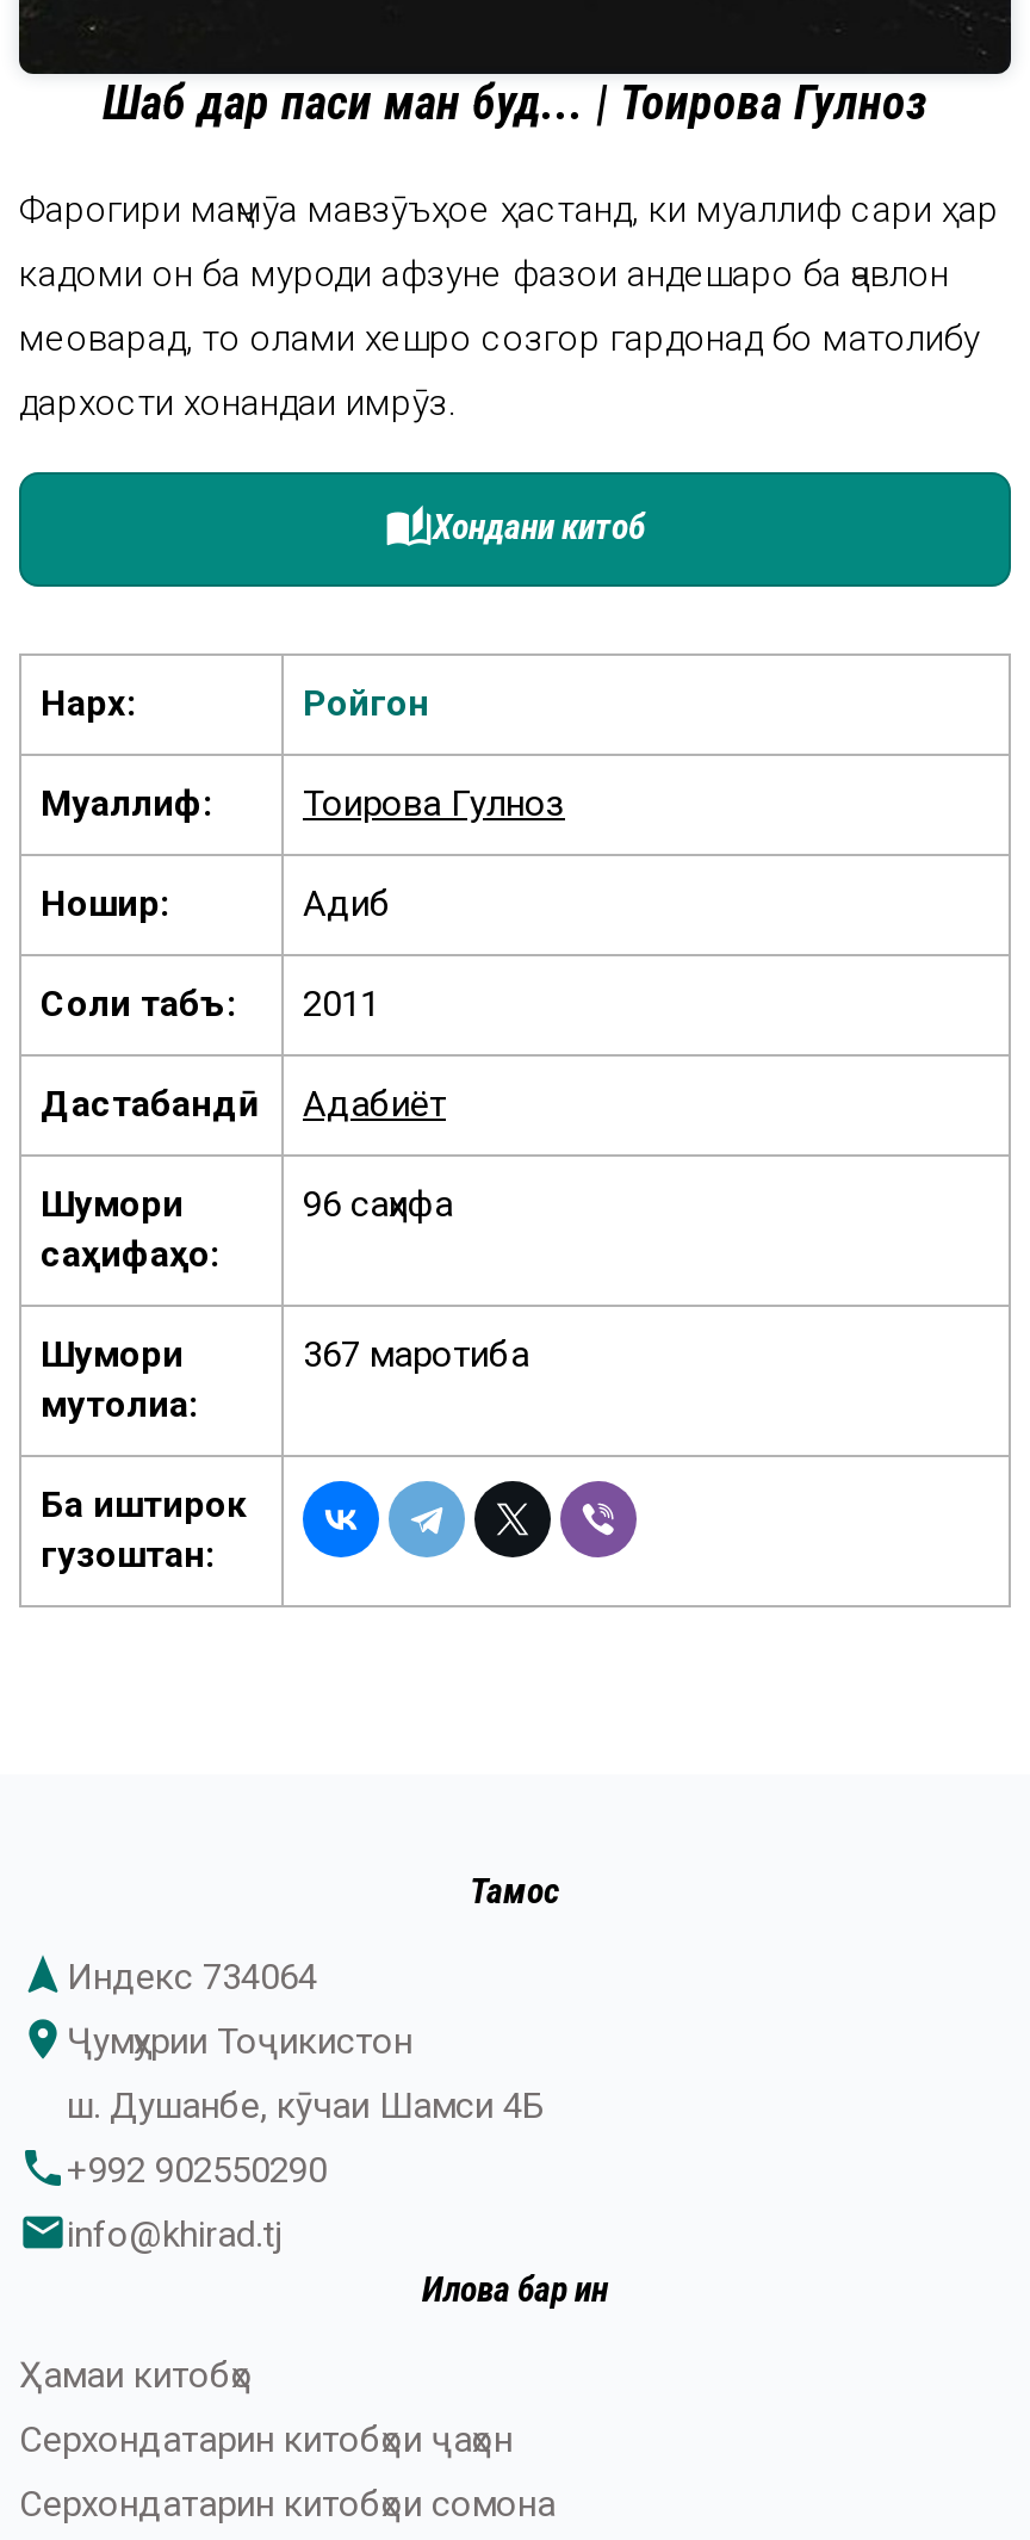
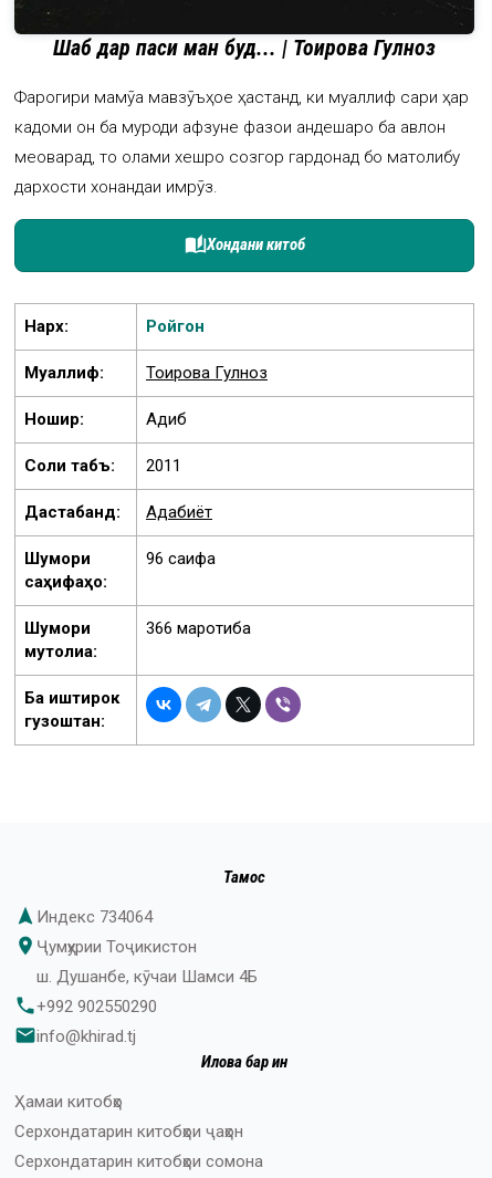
[303,1333,529,1376] 367 маротиба -> [146,618,251,638] 366 маротиба

